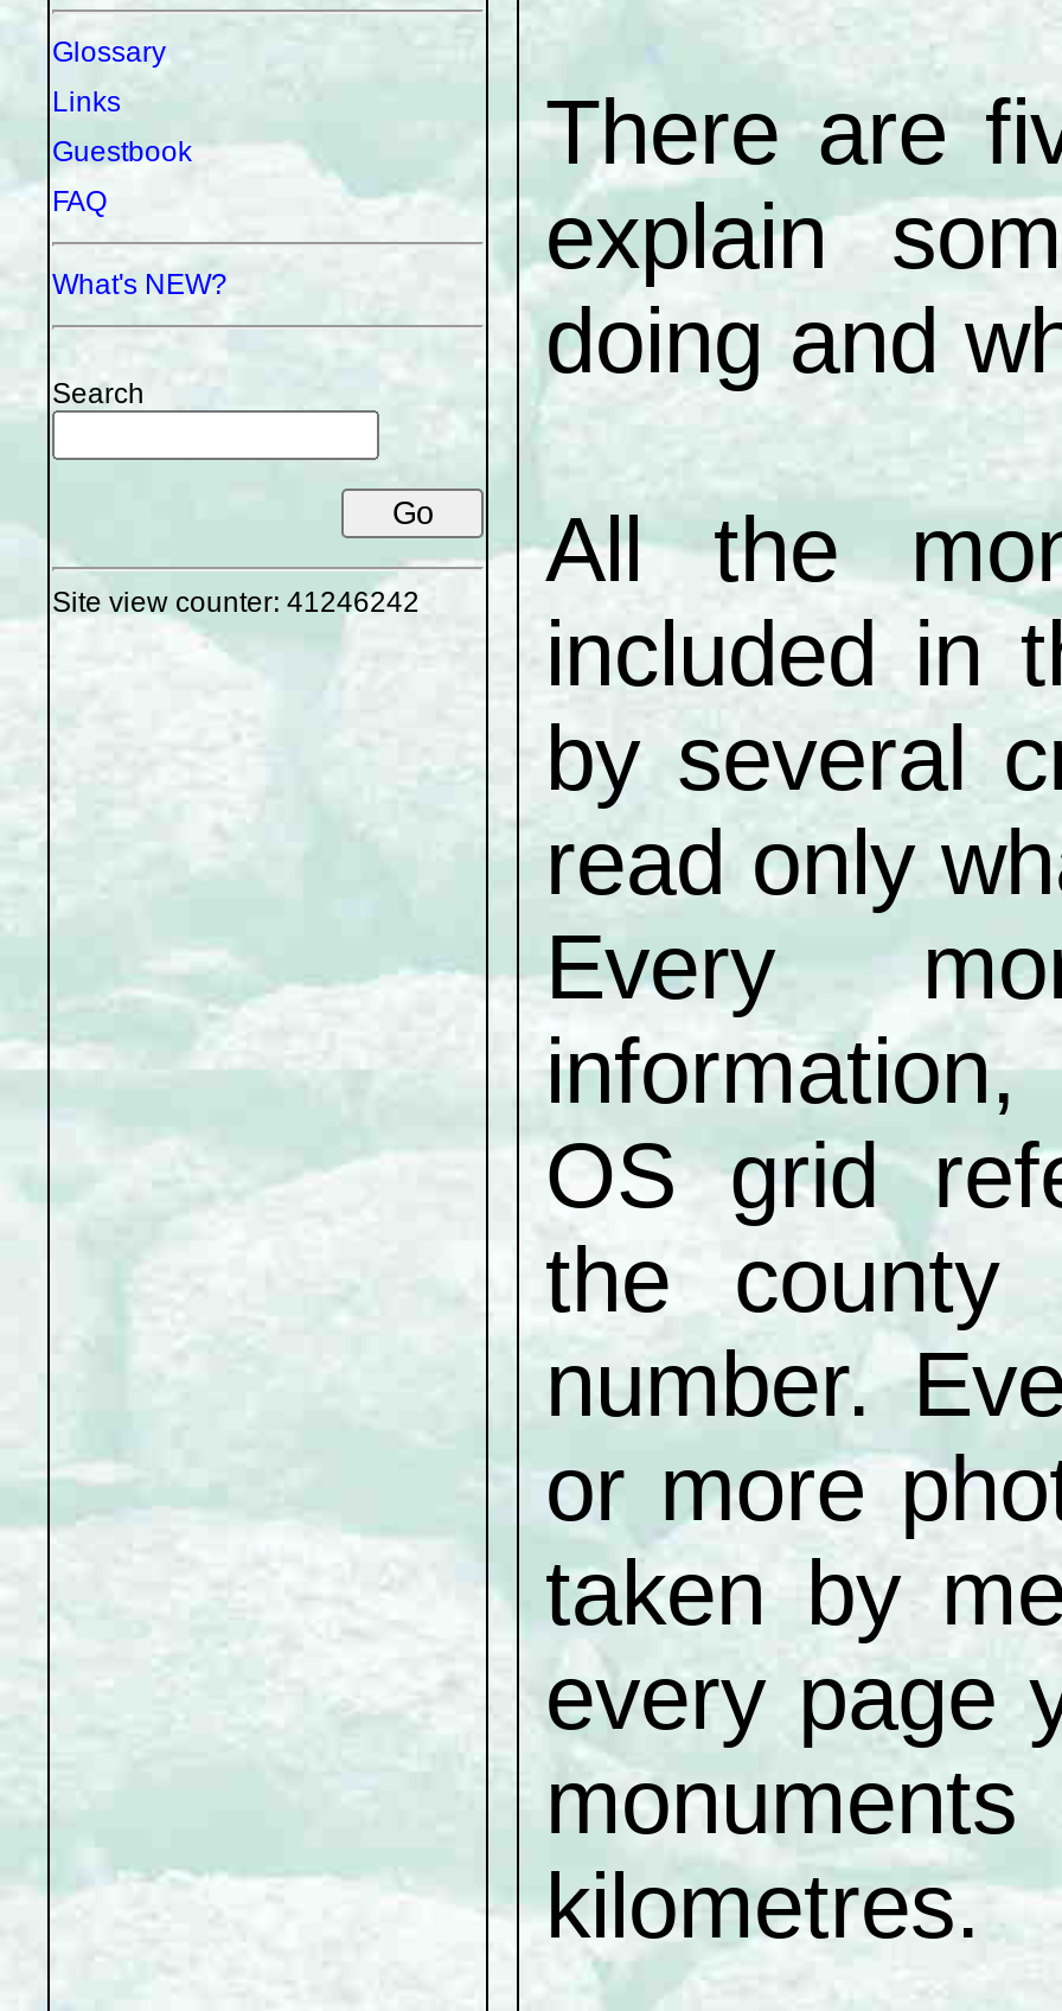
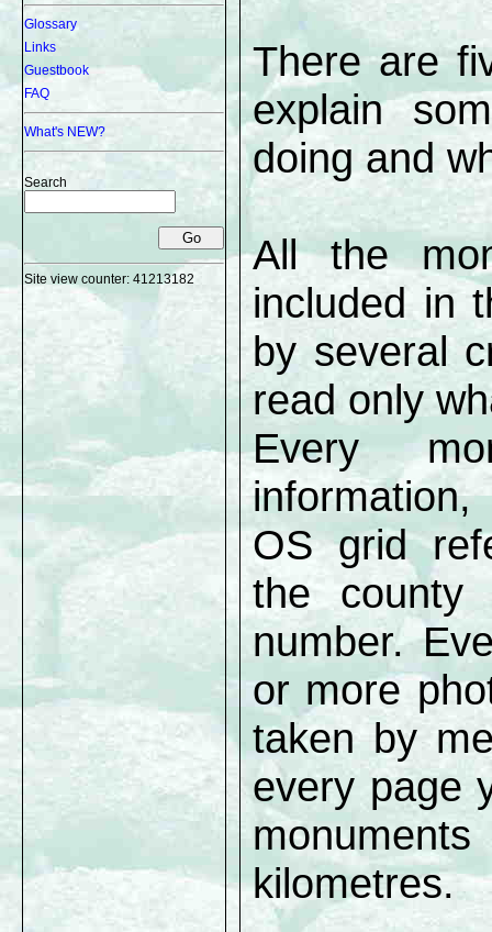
[52,586,420,619] Site view counter: 41246242 -> [24,271,194,287] Site view counter: 41213182

